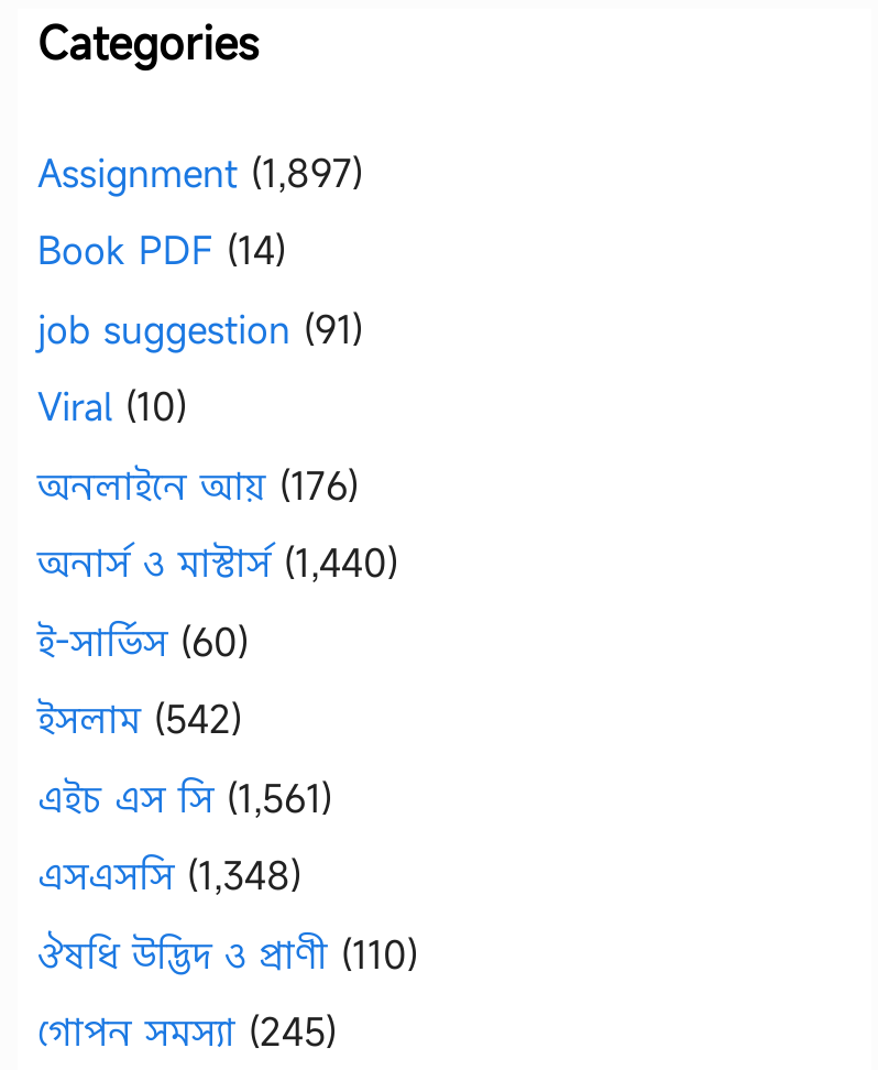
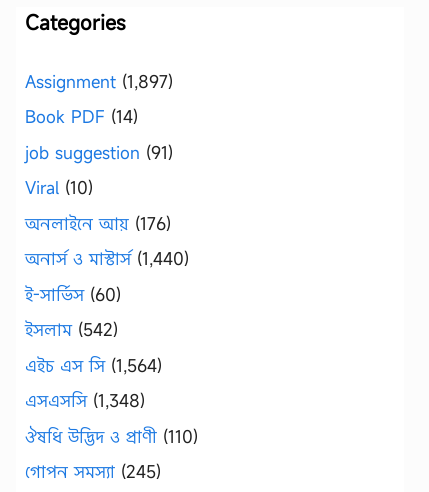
[37,772,332,822] এইচ এস সি (1,561) -> [25,353,162,376] এইচ এস সি (1,564)

